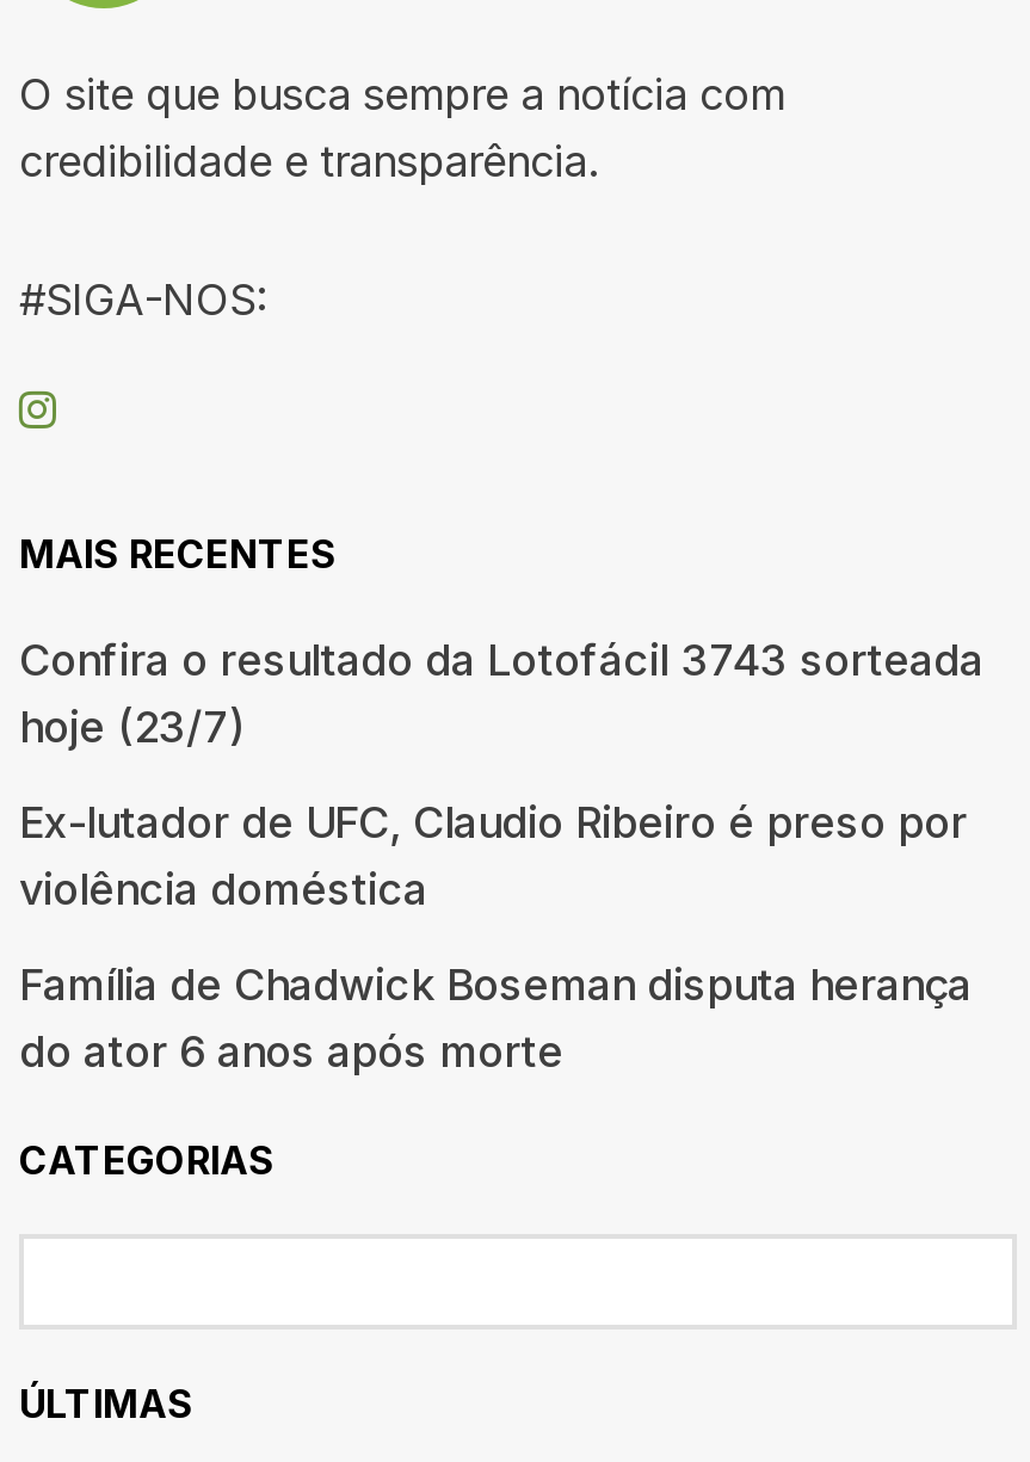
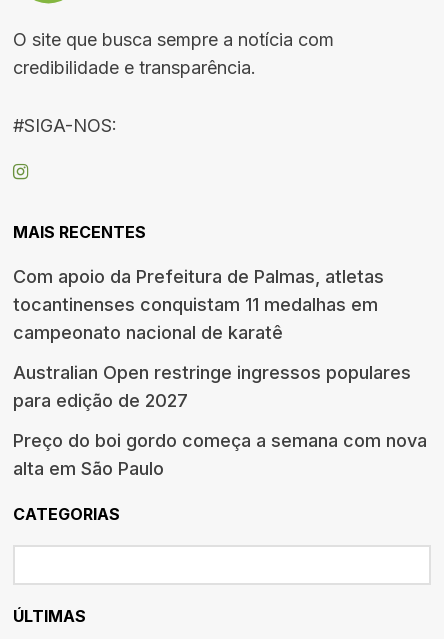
[19,634,983,751] Confira o resultado da Lotofácil 3743 sorteada | hoje (23/7) -> [13,266,384,343] Com apoio da Prefeitura de Palmas, atletas | tocantinenses conquistam 11 medalhas em | campeonato nacional de karatê
[19,797,967,914] Ex-lutador de UFC, Claudio Ribeiro é preso por | violência doméstica -> [13,362,411,411] Australian Open restringe ingressos populares | para edição de 2027
[19,959,972,1076] Família de Chadwick Boseman disputa herança | do ator 6 anos após morte -> [13,430,427,479] Preço do boi gordo começa a semana com nova | alta em São Paulo

